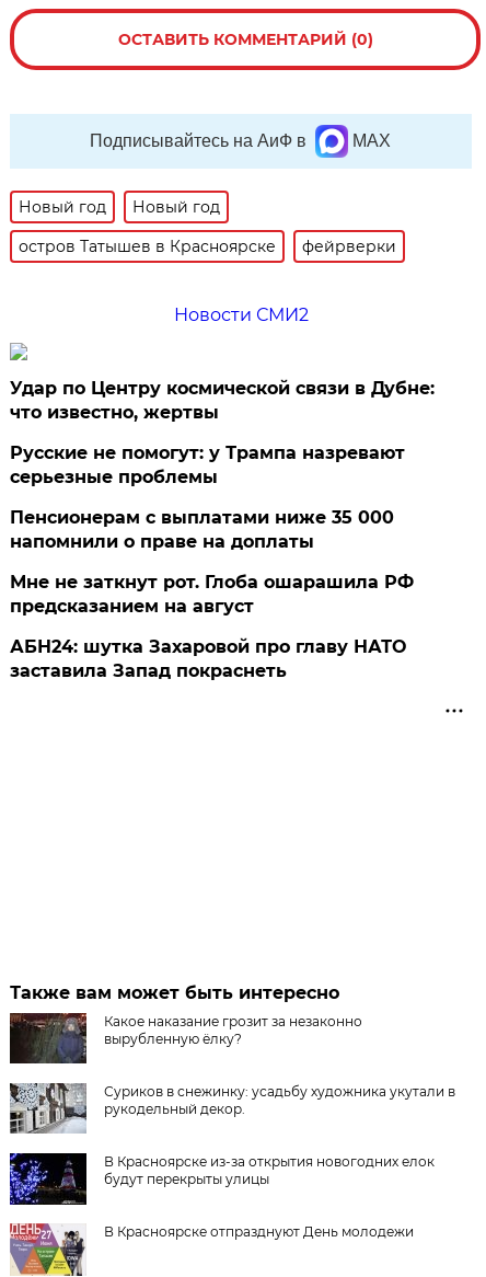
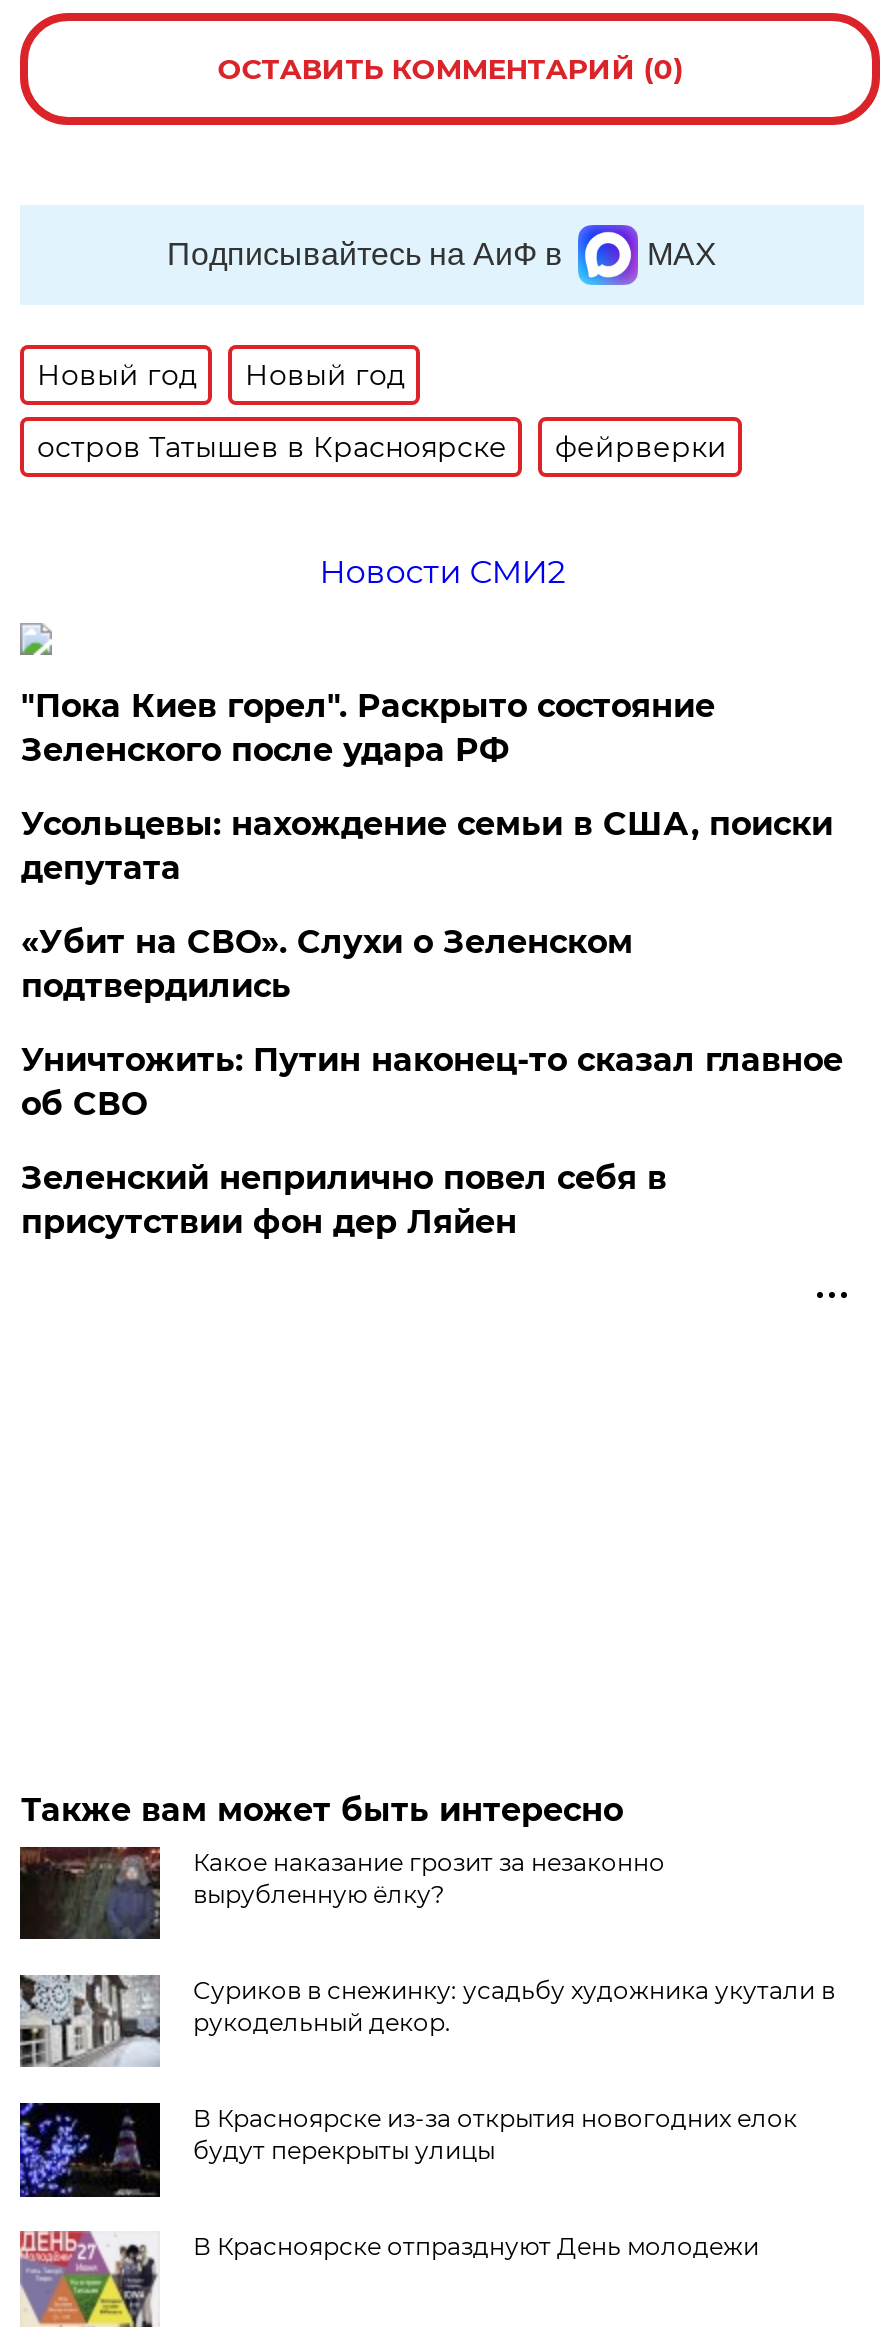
[10,377,435,422] Удар по Центру космической связи в Дубне: | что известно, жертвы -> [21,686,715,768] "Пока Киев горел". Раскрыто состояние | Зеленского после удара РФ
[10,442,405,487] Русские не помогут: у Трампа назревают | серьезные проблемы -> [21,804,833,886] Усольцевы: нахождение семьи в США, поиски | депутата
[10,507,394,552] Пенсионерам с выплатами ниже 35 000 | напомнили о праве на доплаты -> [21,922,633,1004] «Убит на СВО». Слухи о Зеленском | подтвердились
[10,571,414,616] Мне не заткнут рот. Глоба ошарашила РФ | предсказанием на август -> [21,1040,843,1122] Уничтожить: Путин наконец-то сказал главное | об СВО
[10,636,407,681] АБН24: шутка Захаровой про главу НАТО | заставила Запад покраснеть -> [21,1158,667,1240] Зеленский неприлично повел cебя в | присутствии фон дер Ляйен

